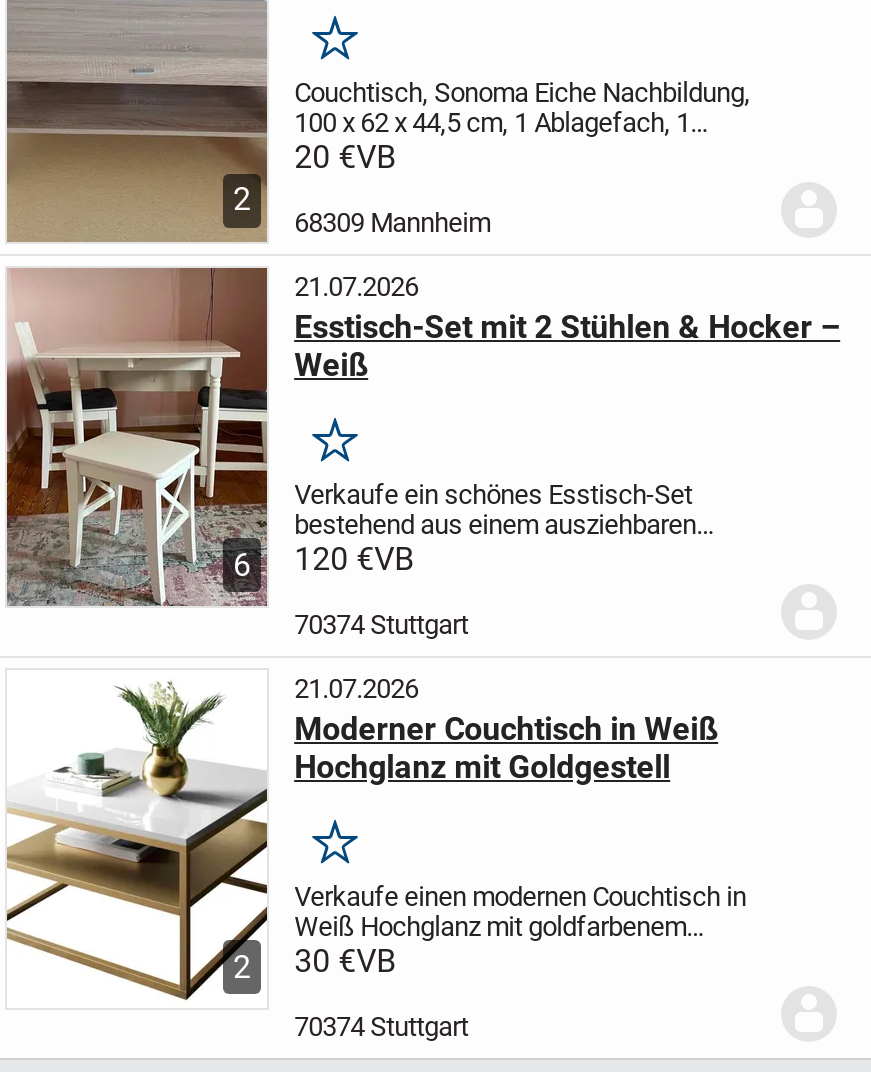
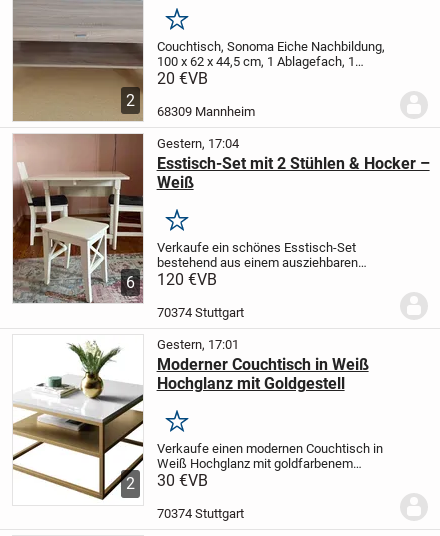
[294,272,418,302] 21.07.2026 -> [157,136,239,151] Gestern, 17:04
[294,674,418,704] 21.07.2026 -> [157,337,239,352] Gestern, 17:01

